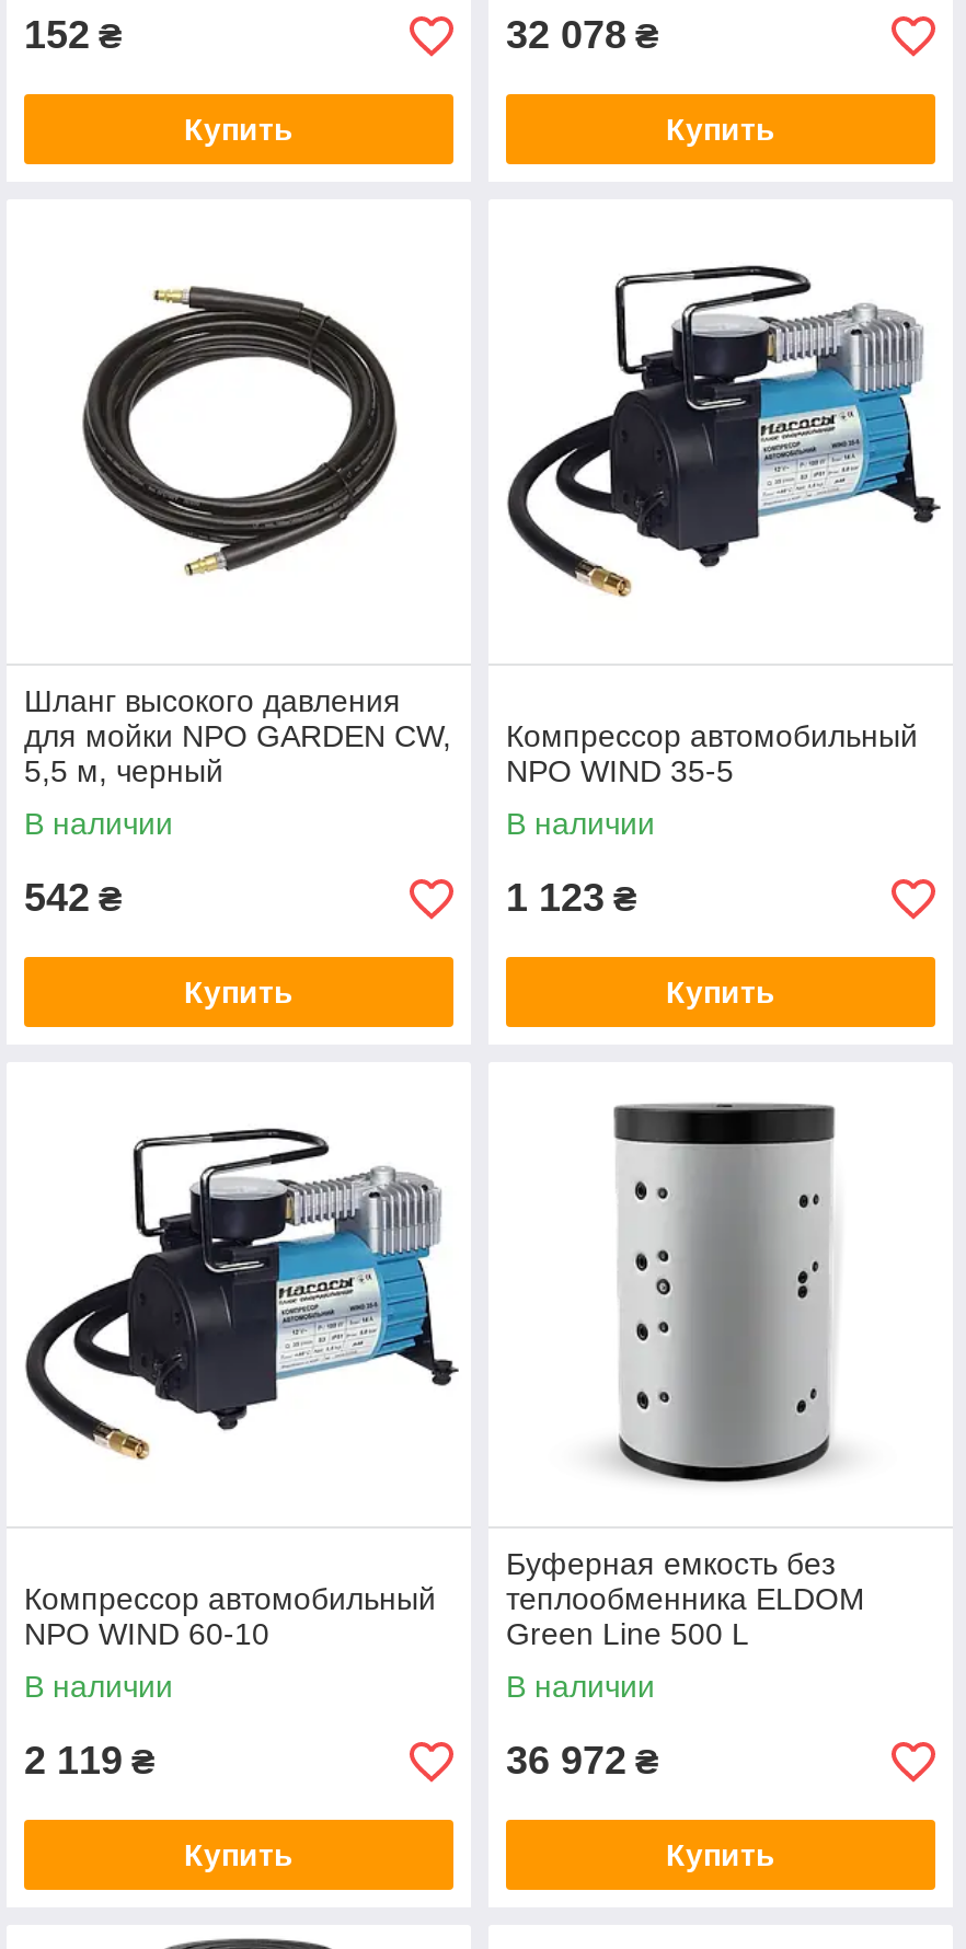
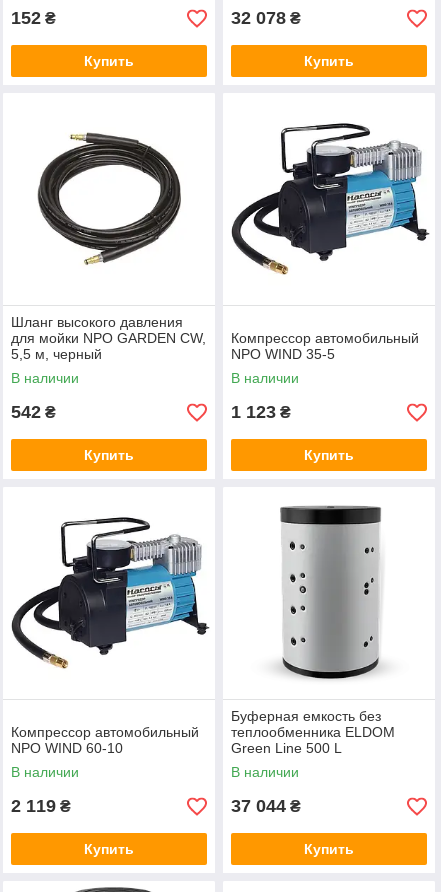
[506,1739,659,1783] 36 972 ₴ -> [231,796,301,816] 37 044 ₴

